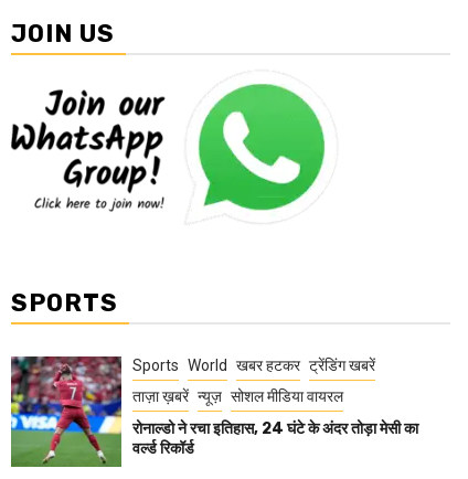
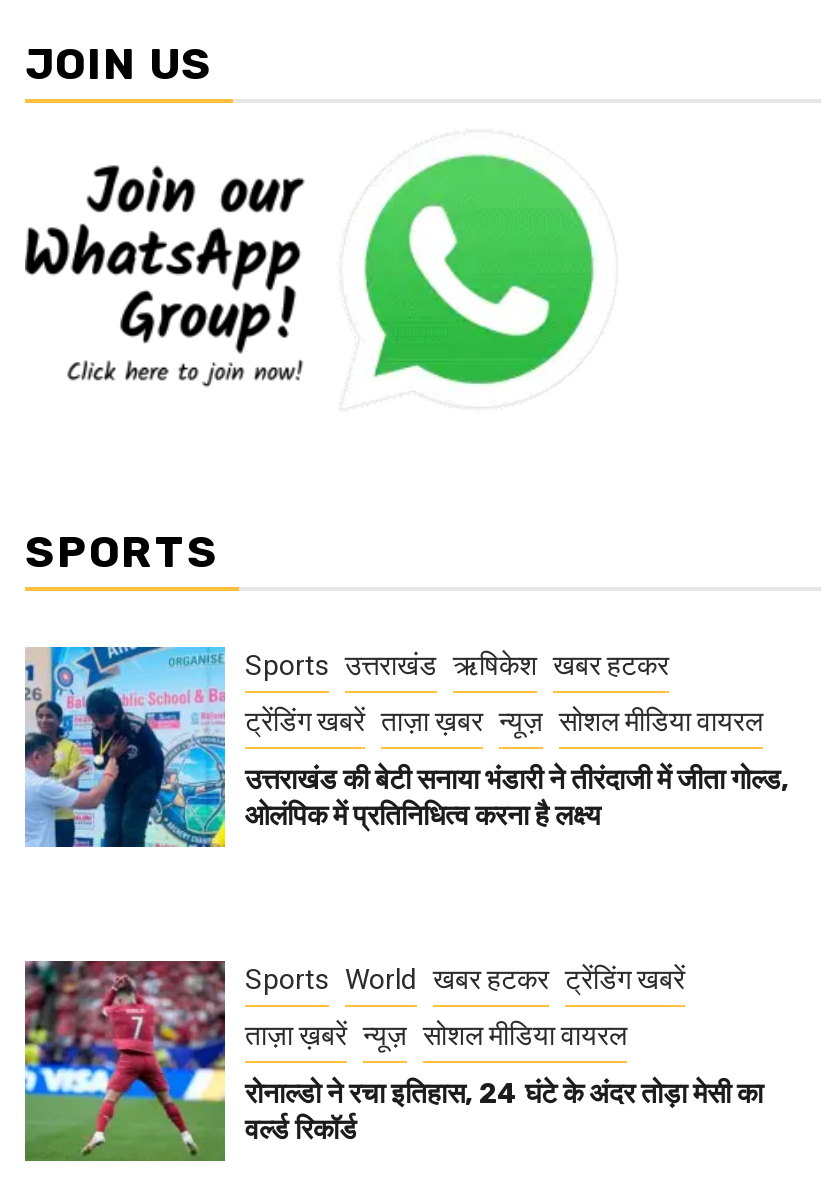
none -> [23,645,789,849] [image] | Sports उत्तराखंड ऋषिकेश खबर हटकर | ट्रेंडिंग खबरें ताज़ा ख़बर न्यूज़ सोशल मीडिया वायरल | उत्तराखंड की बेटी सनाया भंडारी ने तीरंदाजी में जीता गोल्ड, | ओलंपिक में प्रतिनिधित्व करना है लक्ष्य

